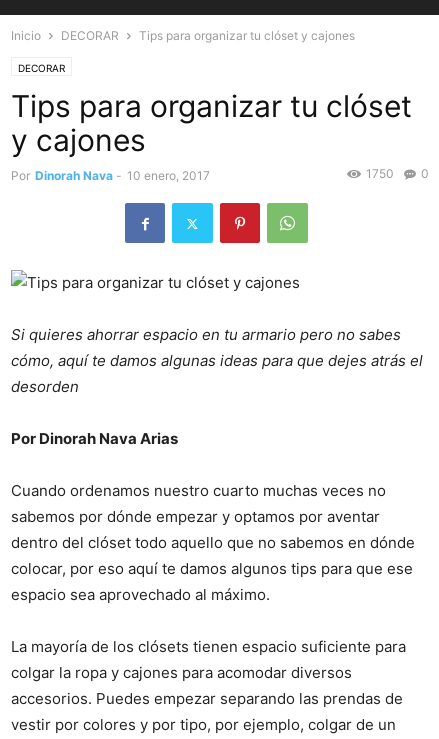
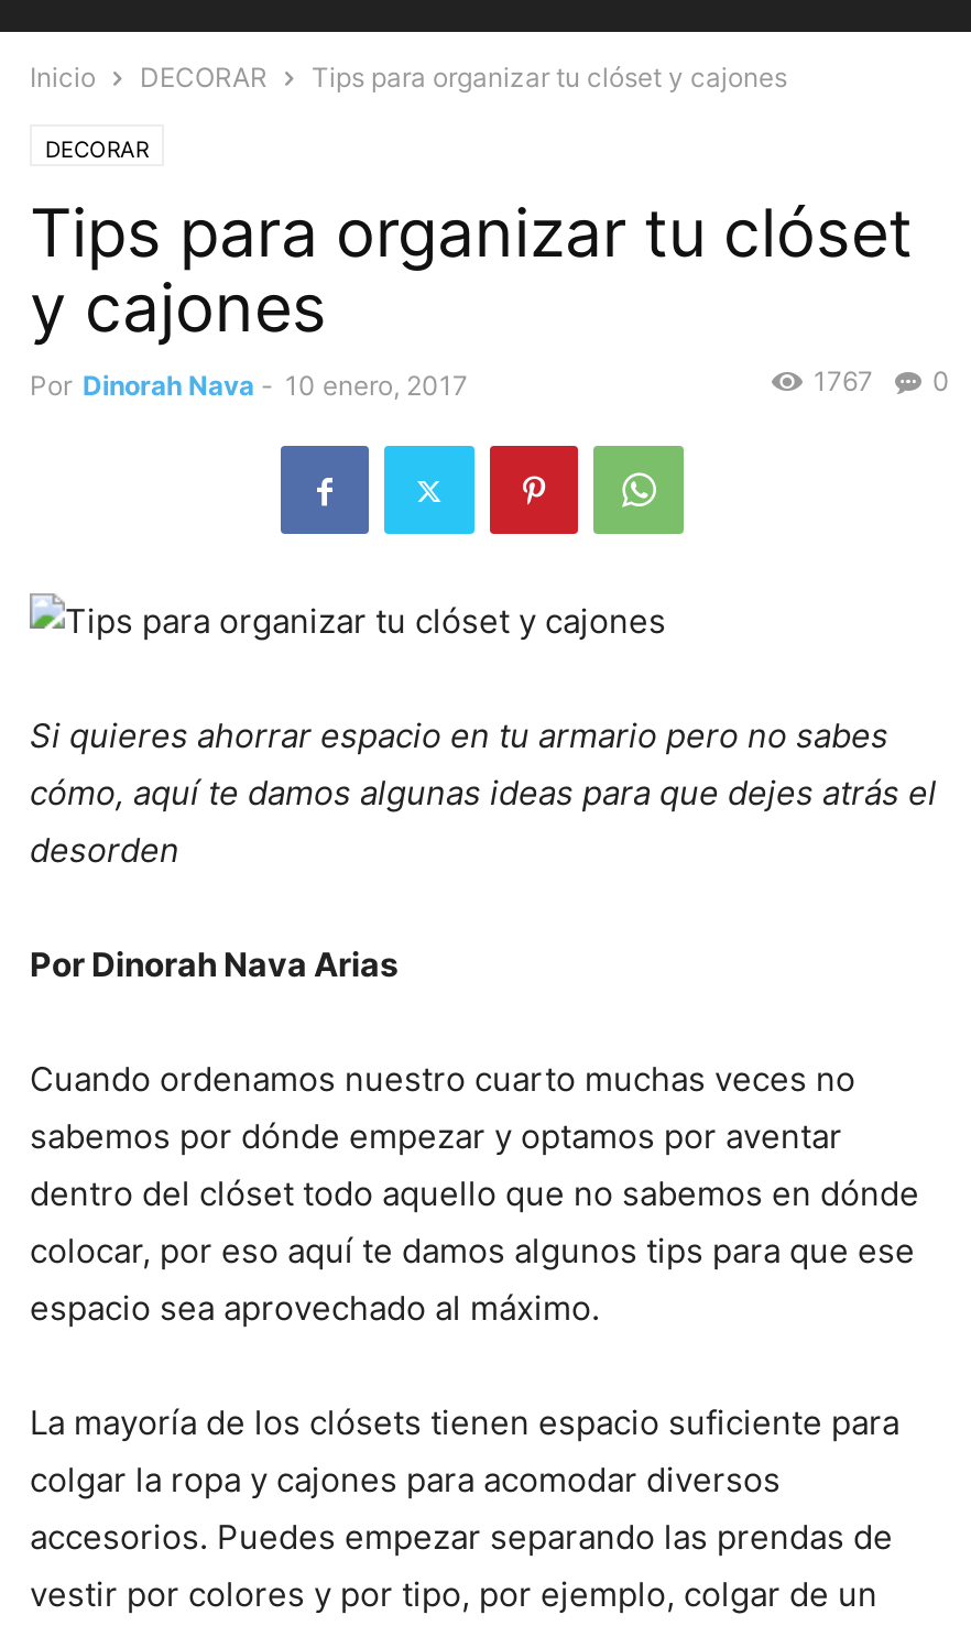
[366,166,429,181] 1750 0 -> [814,364,950,397] 1767 0

